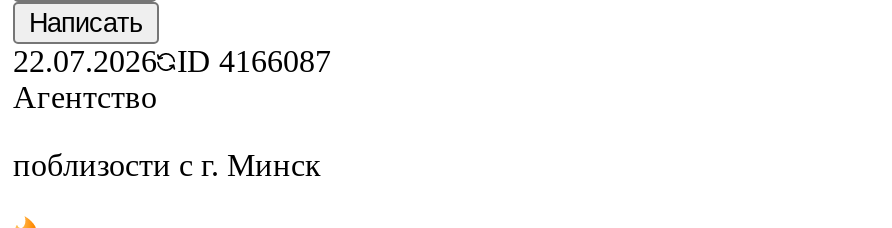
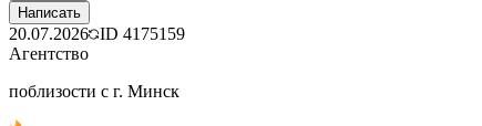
[13,45,331,79] 22.07.2026 ID 4166087 -> [9,25,185,43] 20.07.2026 ID 4175159

